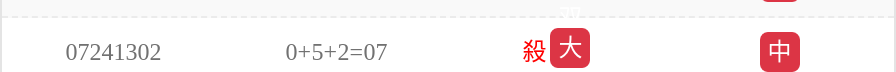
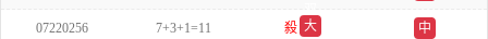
[66,38,162,66] 07241302 -> [36,21,88,36] 07220256
[286,38,388,66] 0+5+2=07 -> [156,21,211,36] 7+3+1=11

